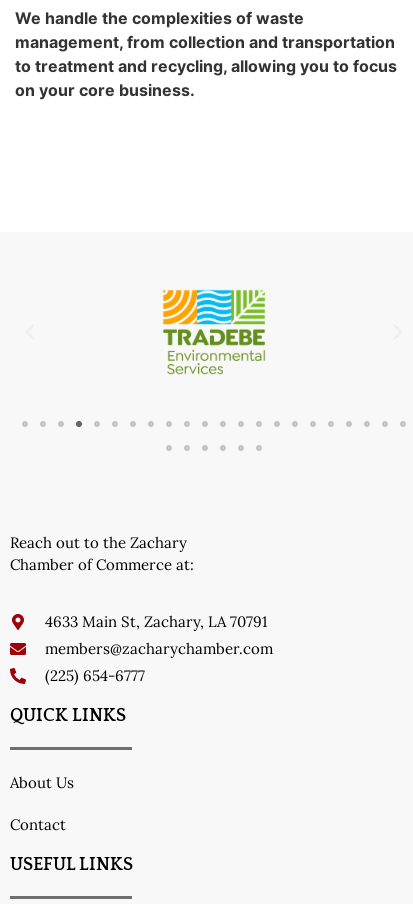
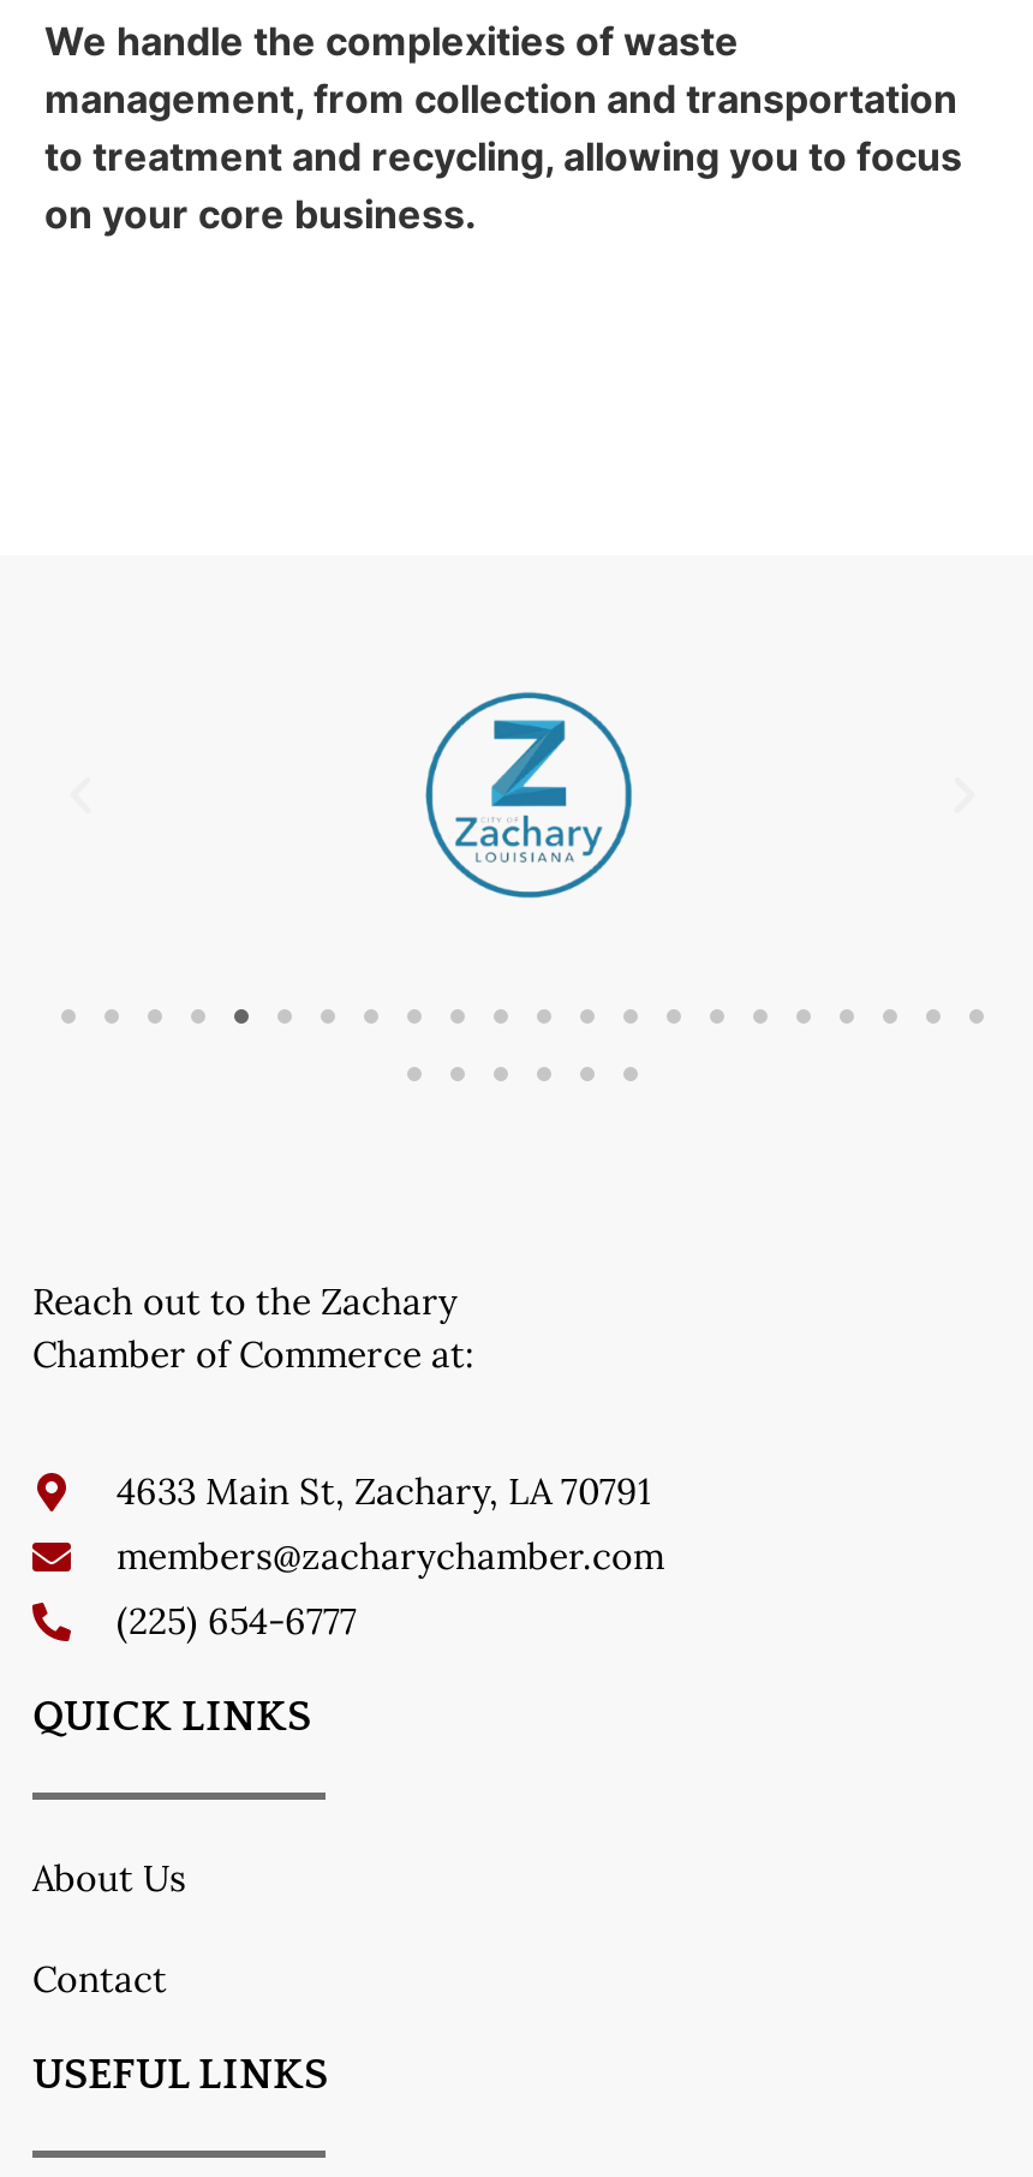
[162,289,266,375] [image] -> [400,690,645,901] [image]

